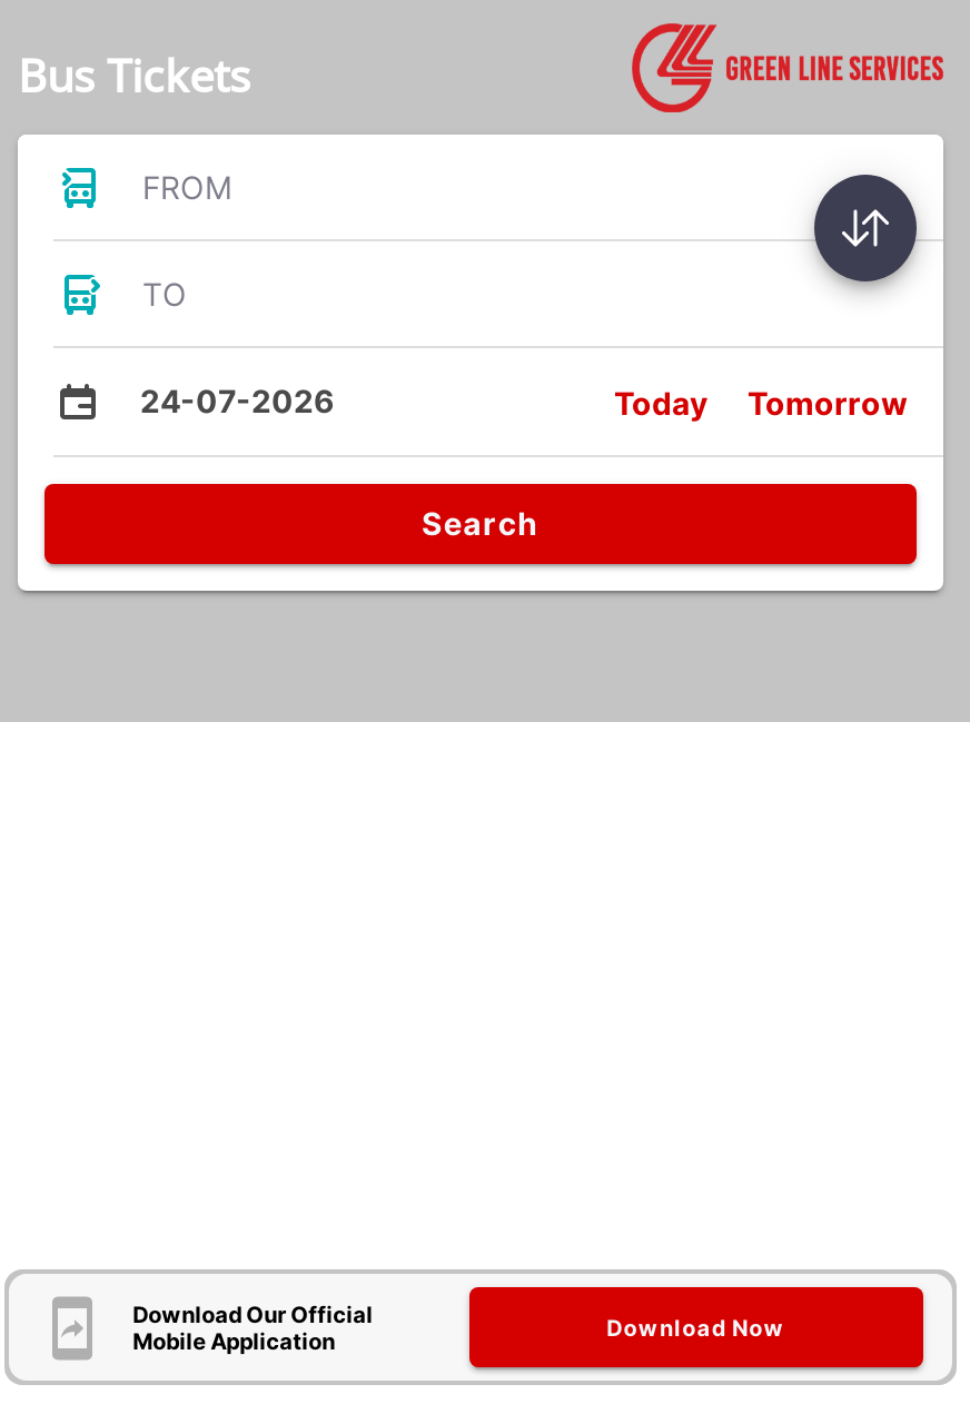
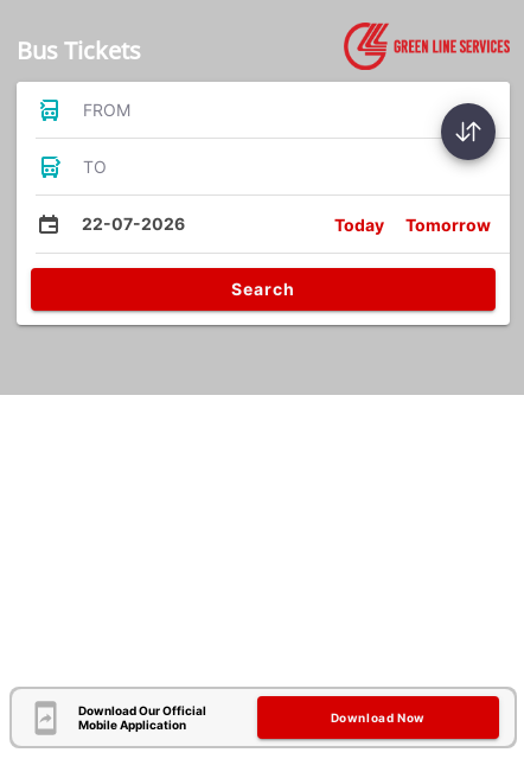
[140,382,334,419] 24-07-2026 -> [82,213,185,234] 22-07-2026

